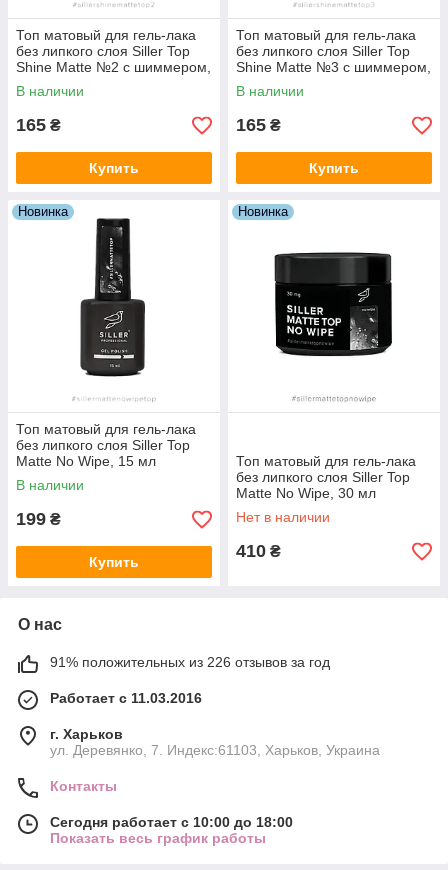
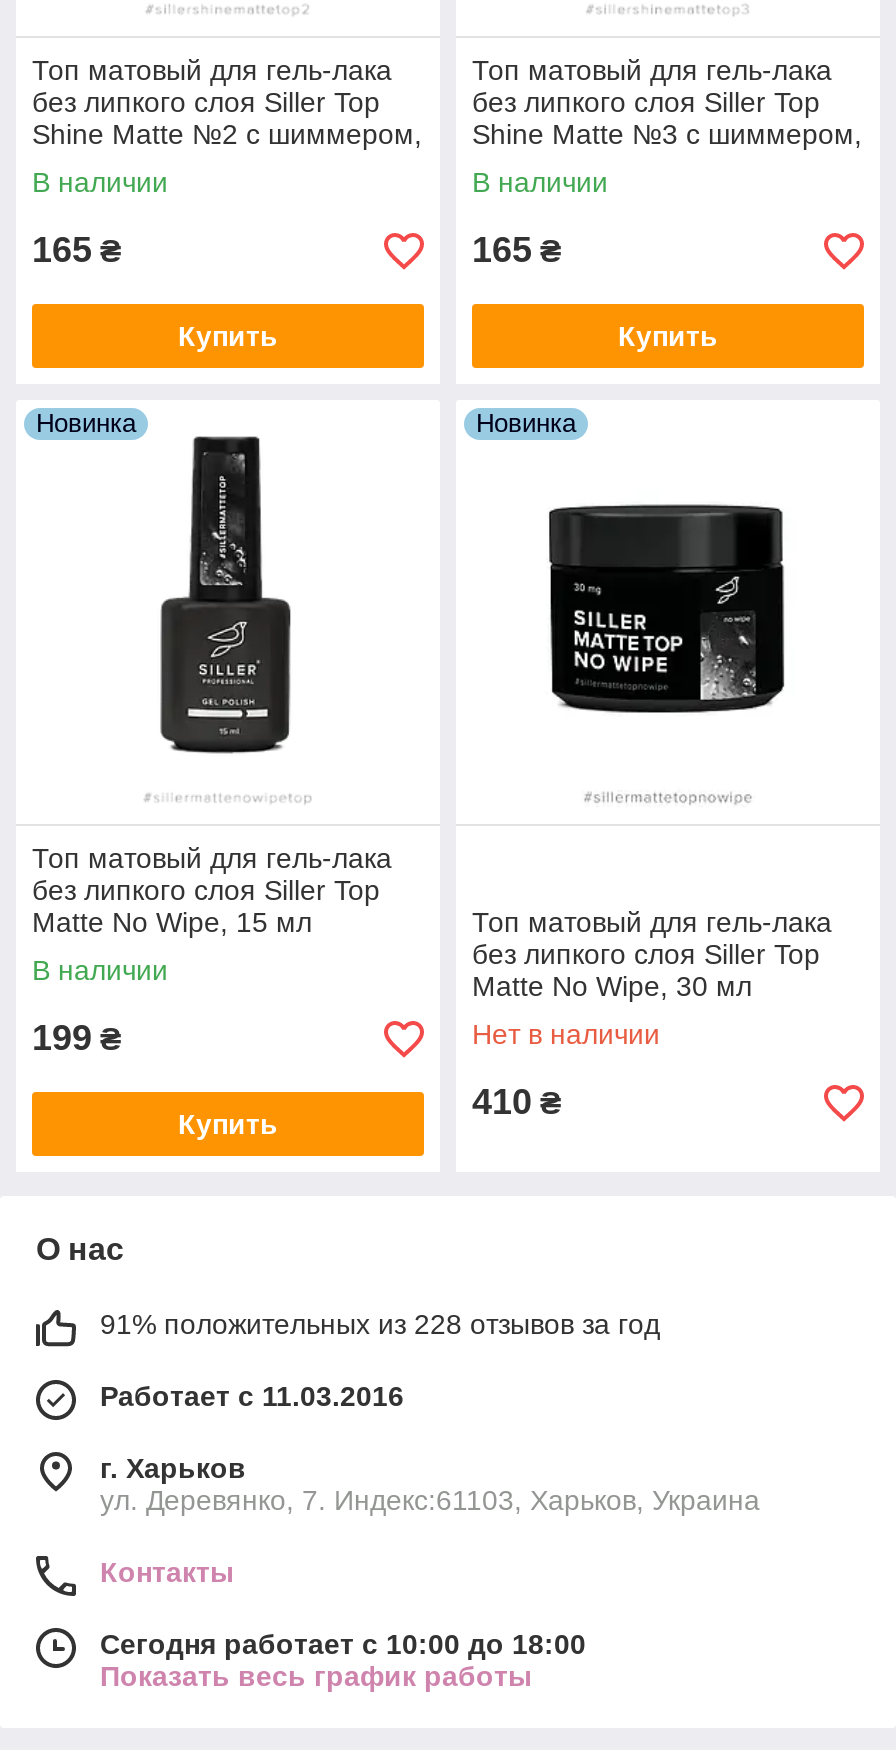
[50,654,330,670] 91% положительных из 226 отзывов за год -> [100,1308,660,1340] 91% положительных из 228 отзывов за год

